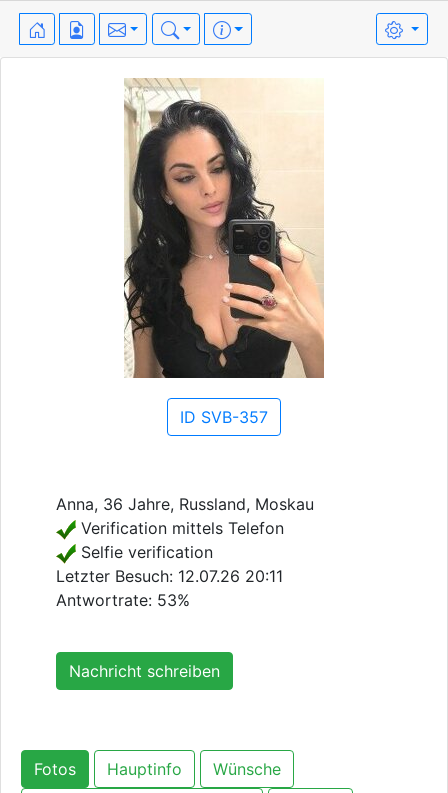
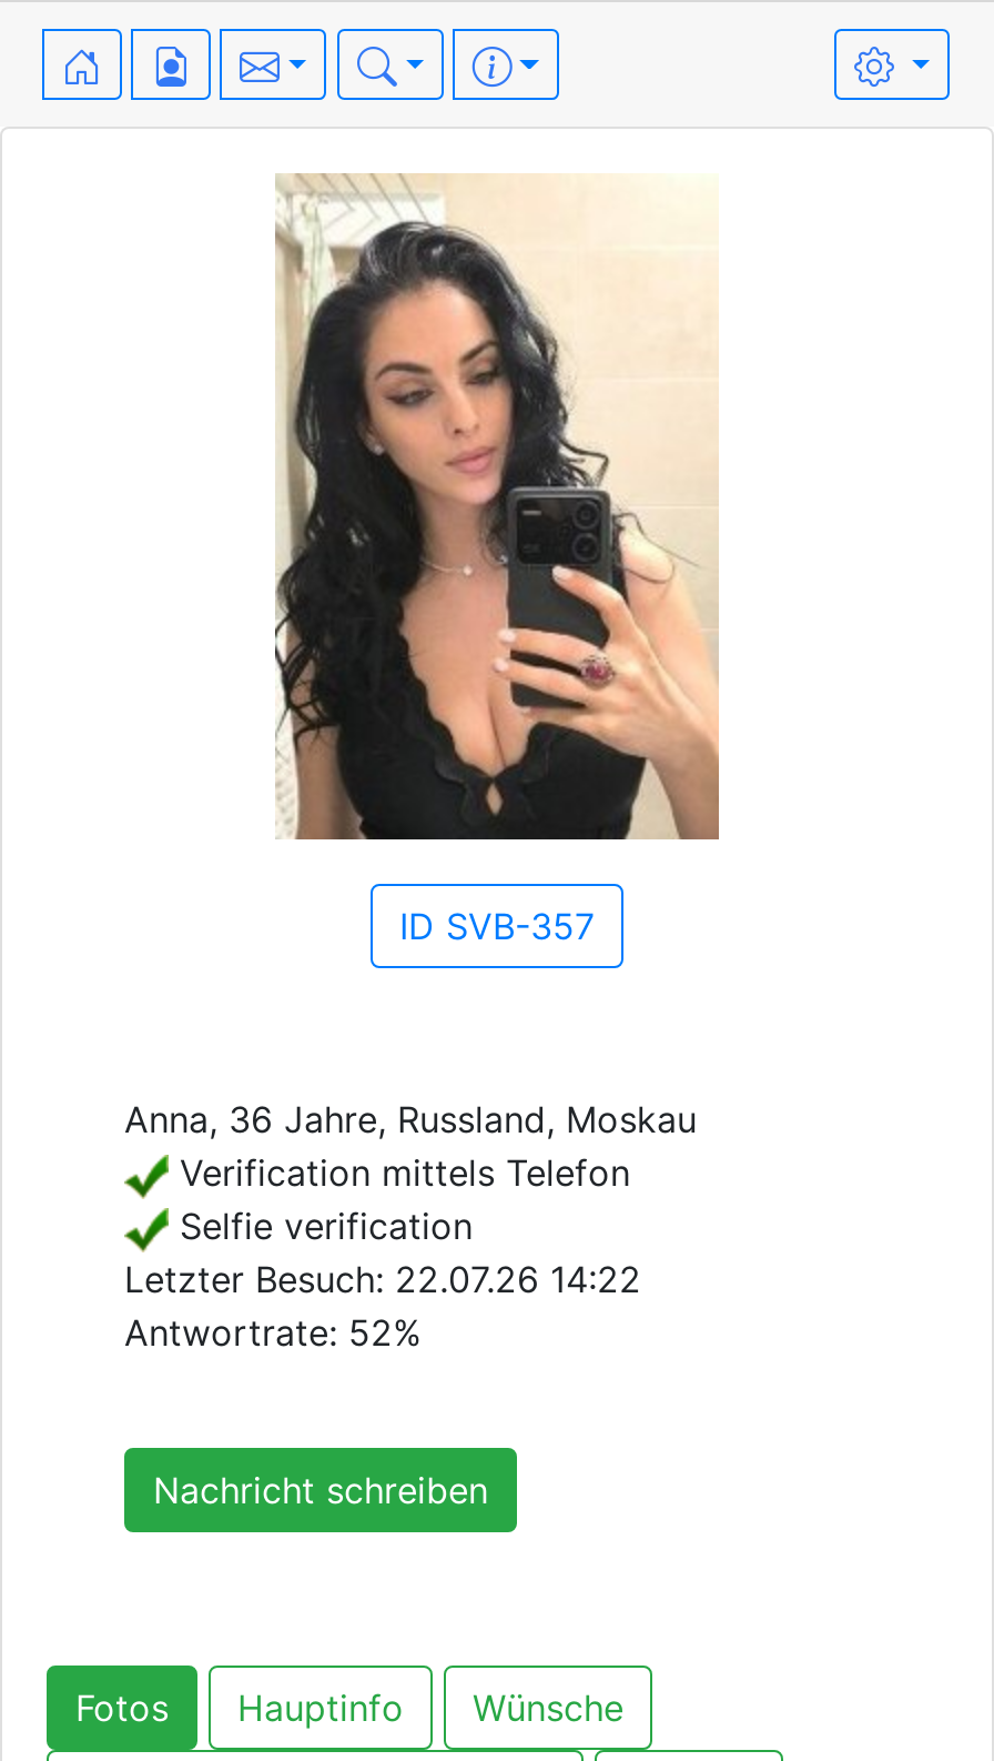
[56,566,283,586] Letzter Besuch: 12.07.26 20:11 -> [124,1257,641,1301] Letzter Besuch: 22.07.26 14:22
[56,590,190,610] Antwortrate: 53% -> [124,1310,422,1355] Antwortrate: 52%

